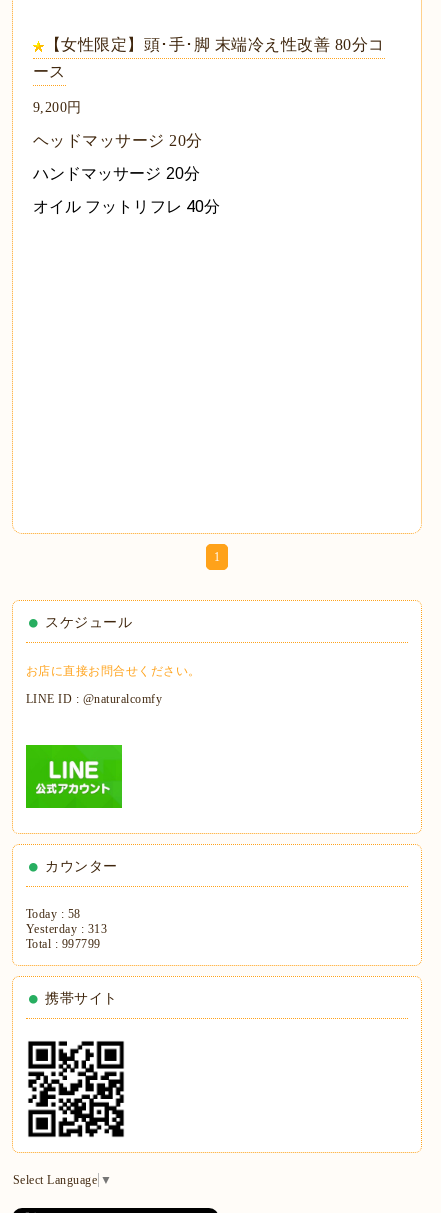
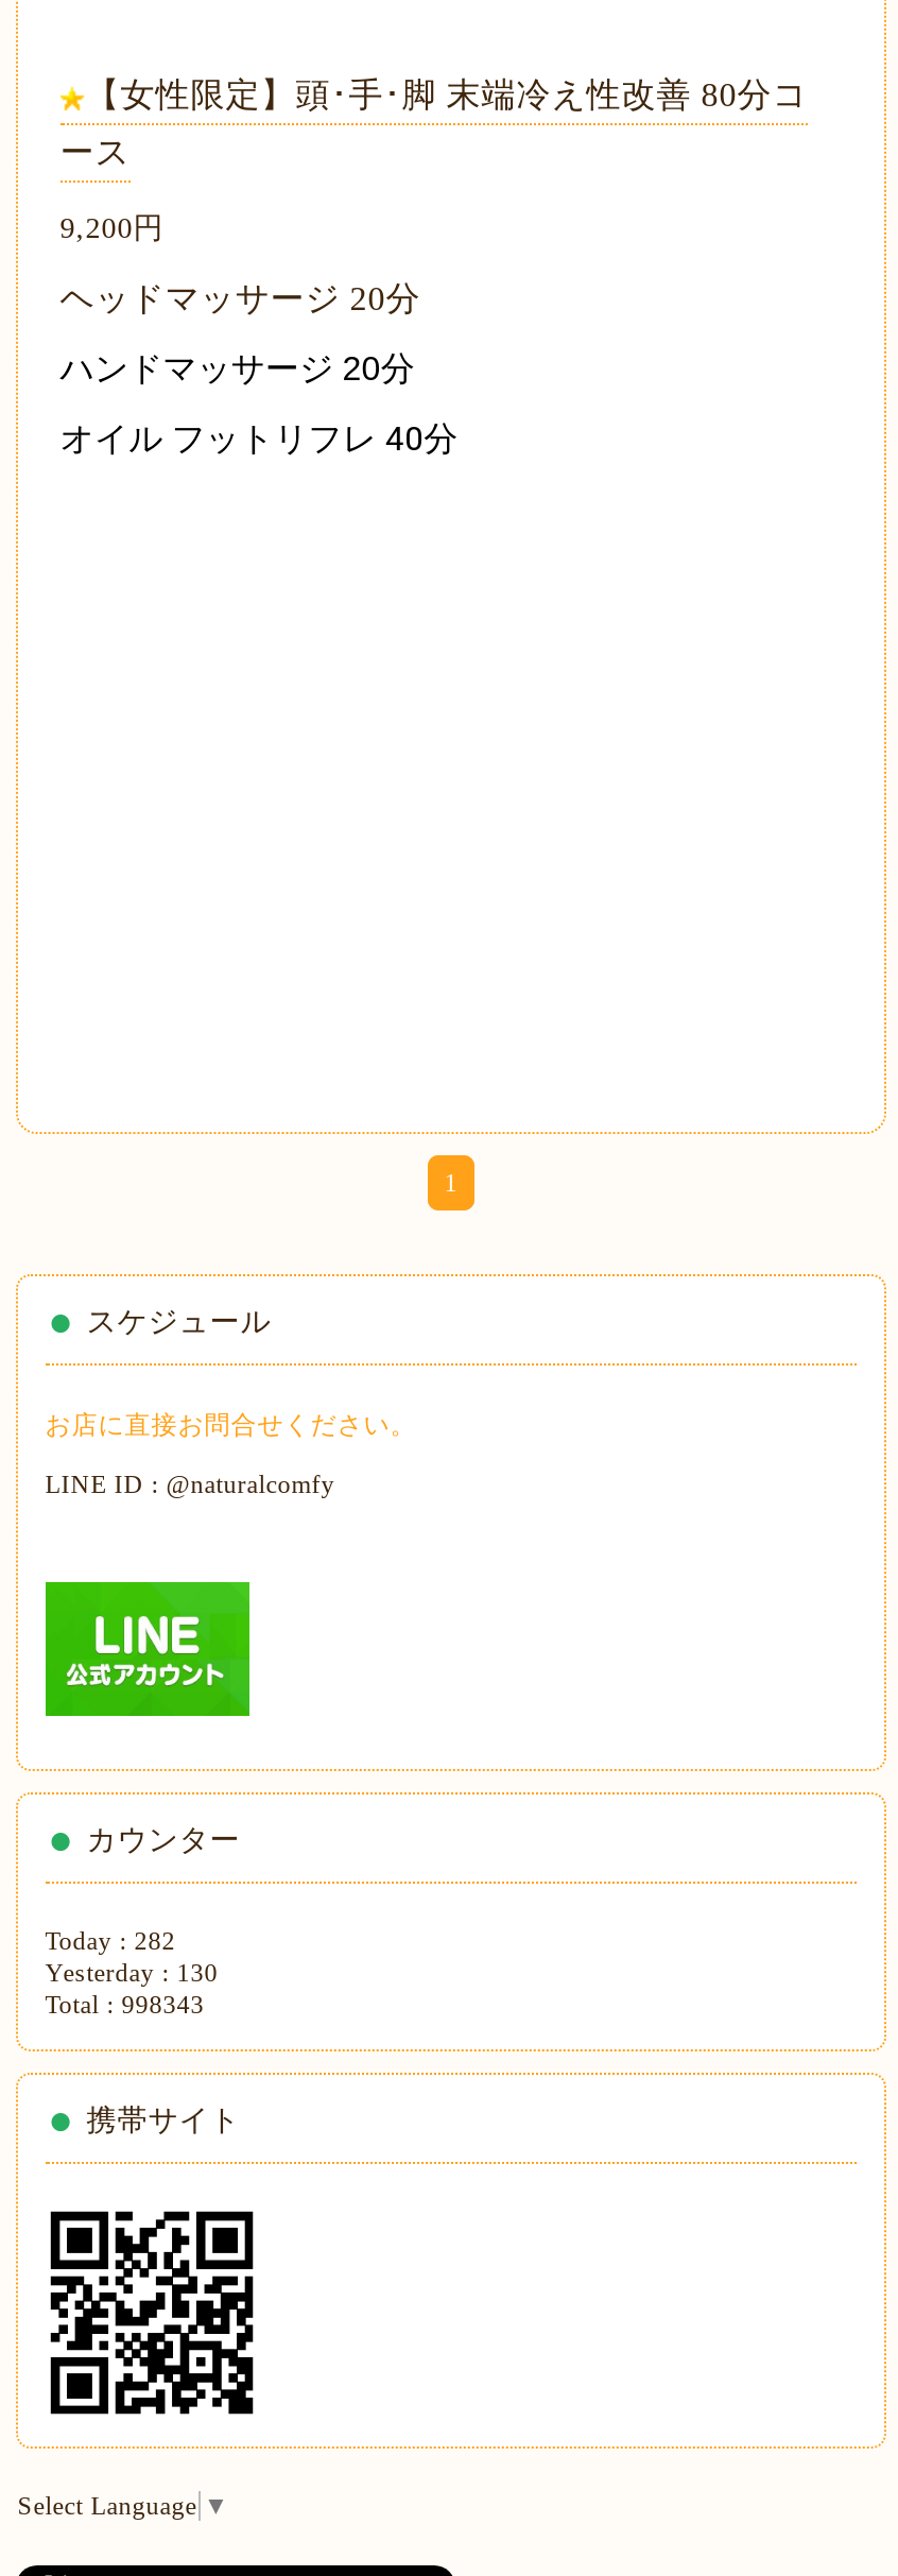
[26,907,81,921] Today : 58 -> [45,1925,176,1955] Today : 282
[26,922,107,936] Yesterday : 313 -> [45,1957,218,1987] Yesterday : 130
[26,937,101,951] Total : 997799 -> [45,1989,204,2019] Total : 998343

